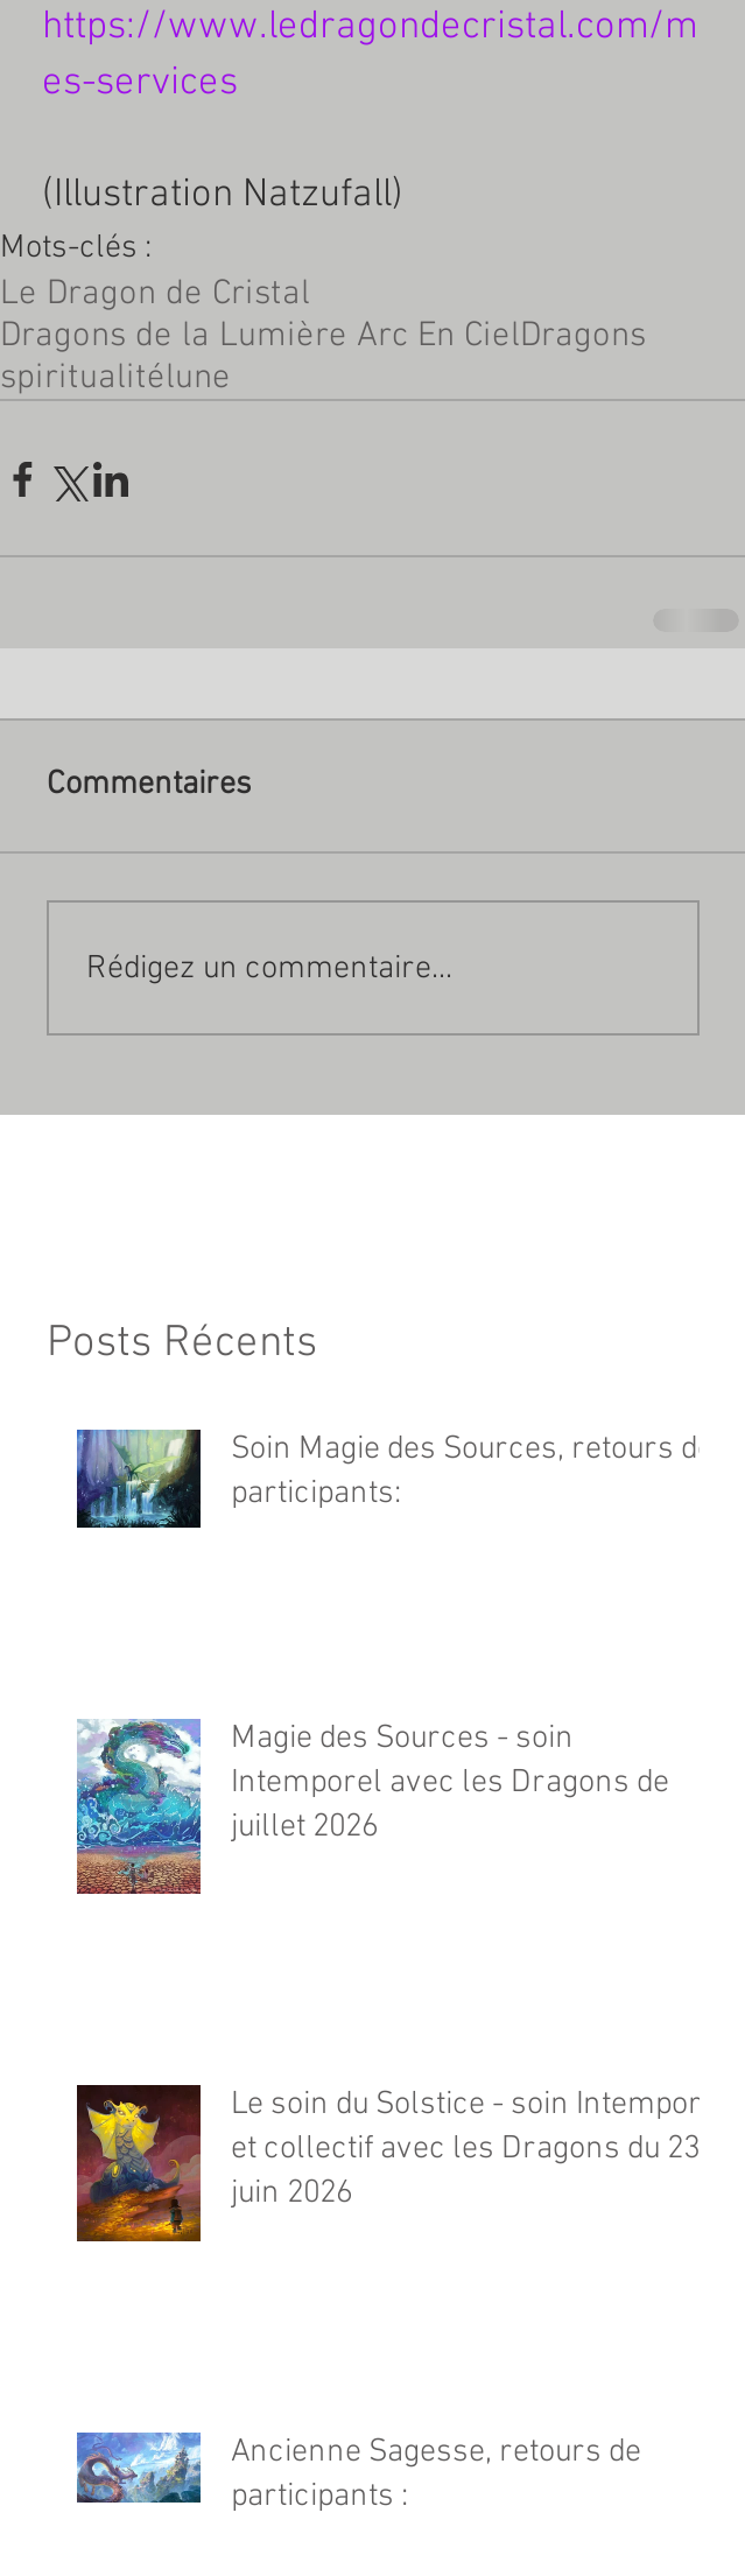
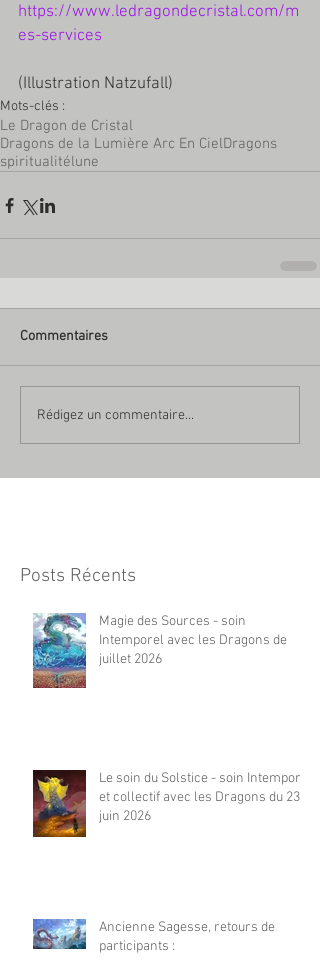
[75,1427,714,1530] [image] | Soin Magie des Sources, retours de | participants: -> none

